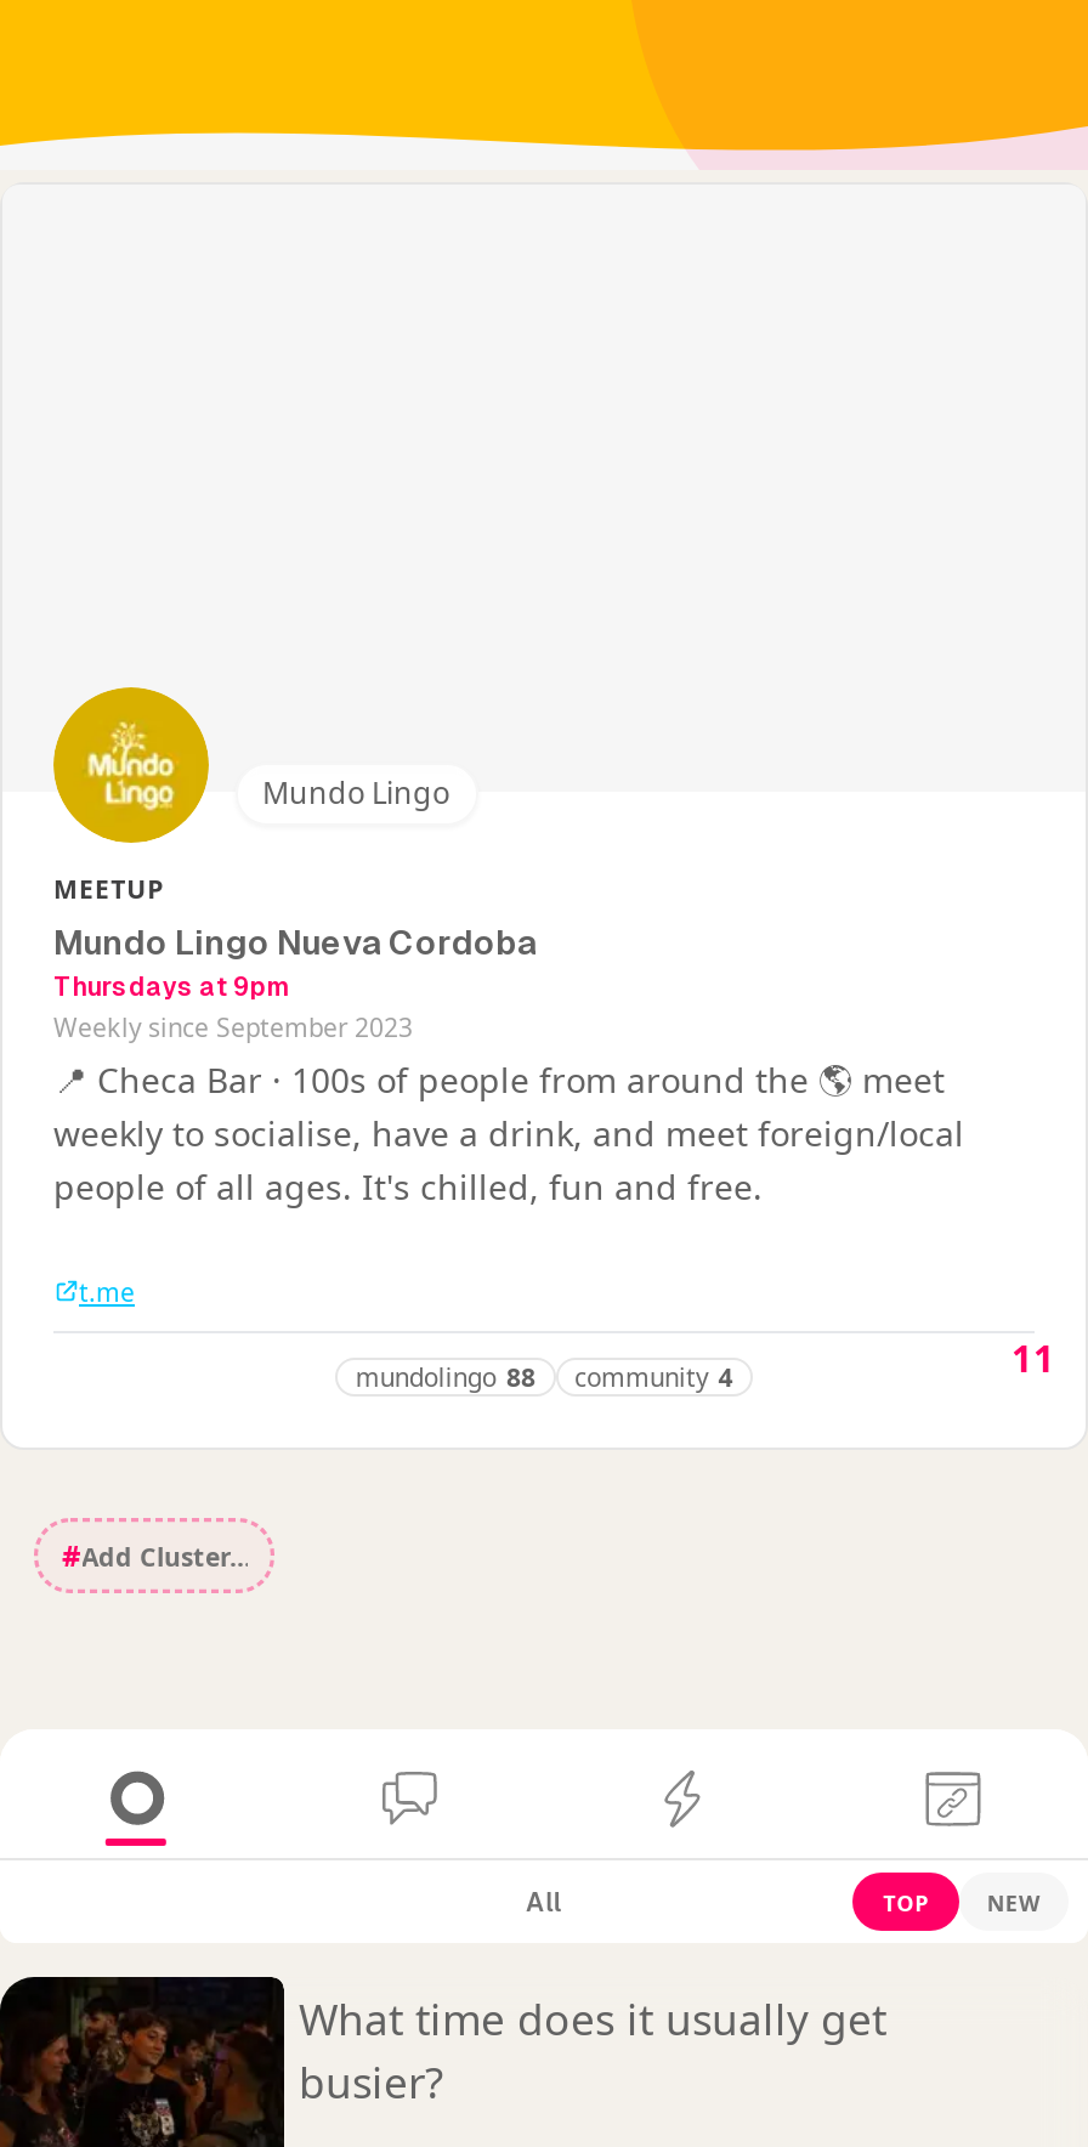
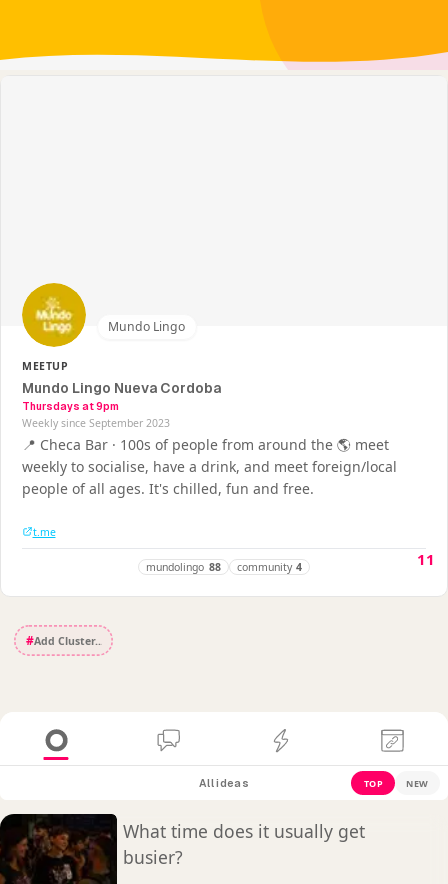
[526,1886,562,1915] All -> [199,776,249,788] All ideas

